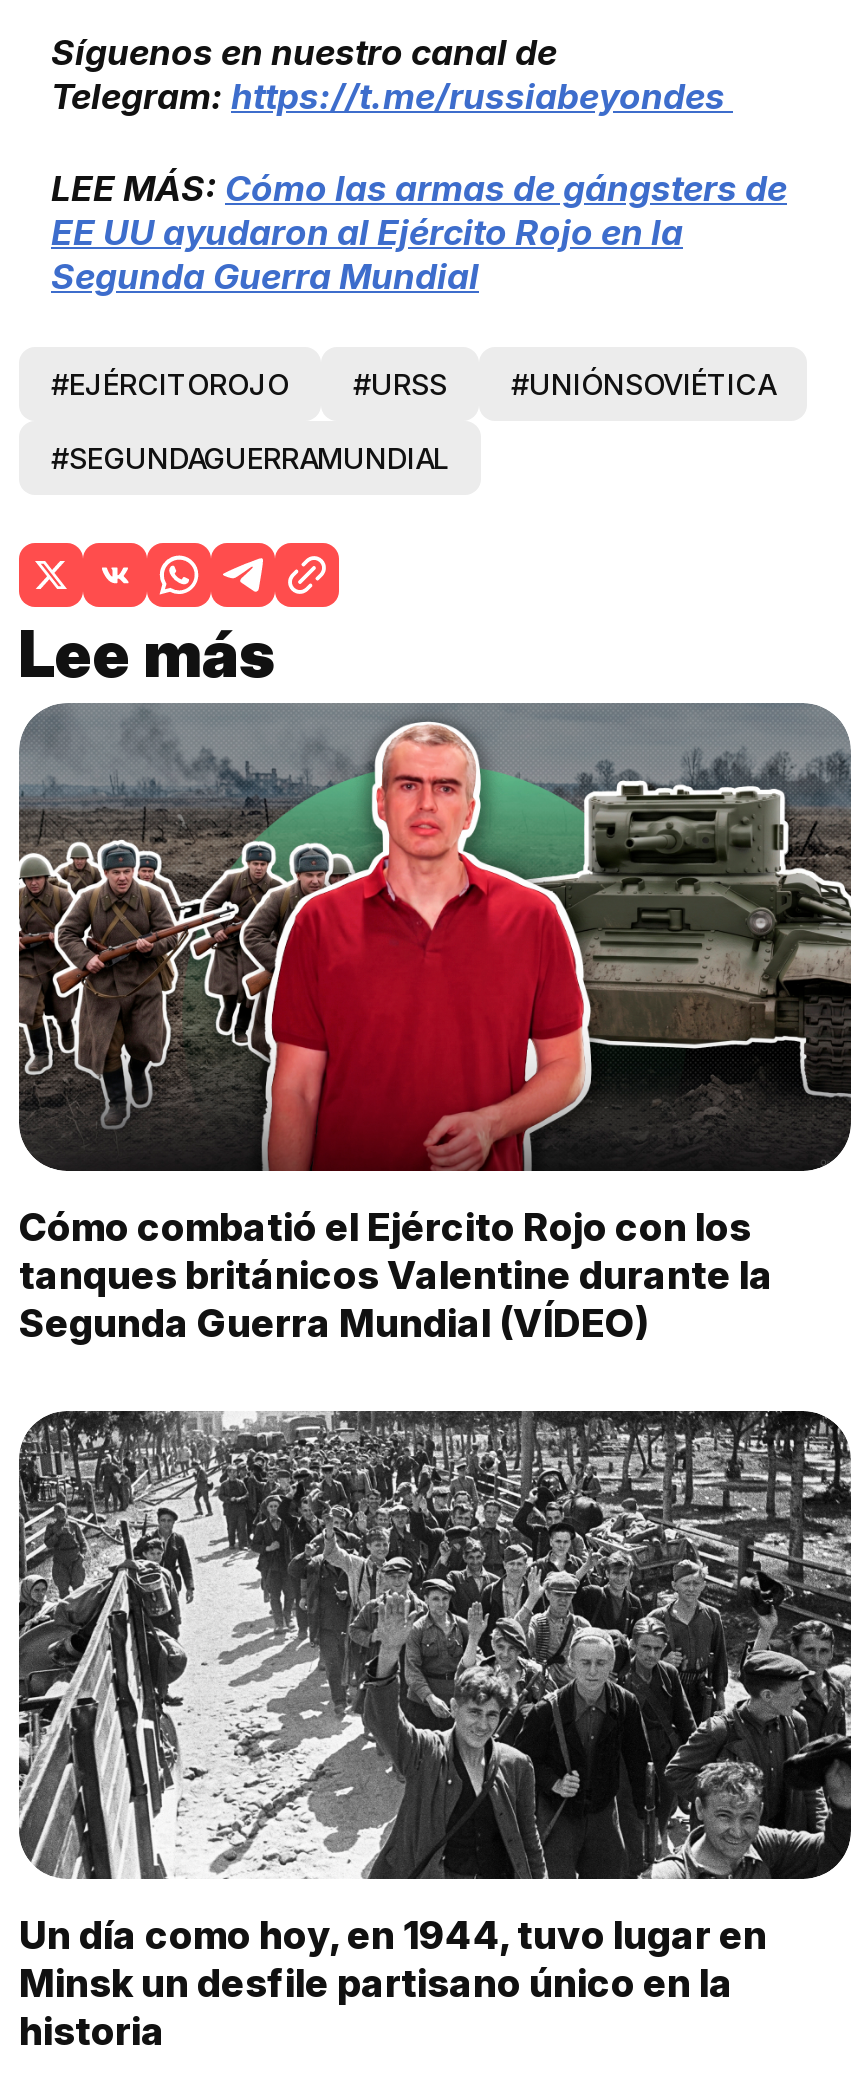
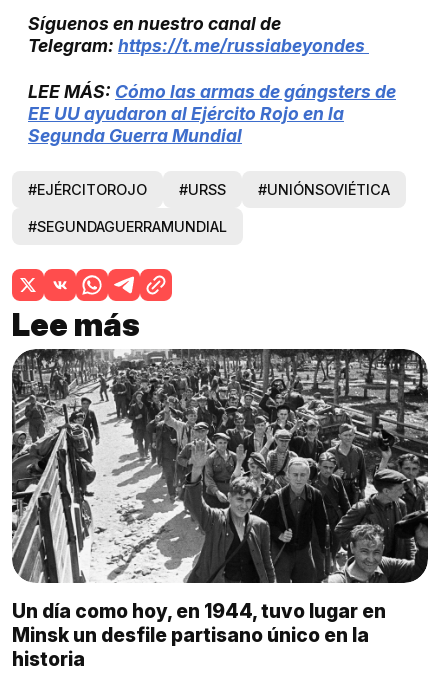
[17,701,851,1346] [image] | Cómo combatió el Ejército Rojo con los | tanques británicos Valentine durante la | Segunda Guerra Mundial (VÍDEO) -> none

